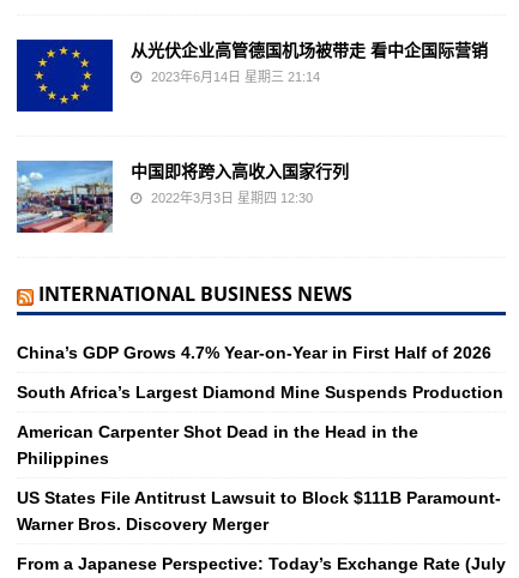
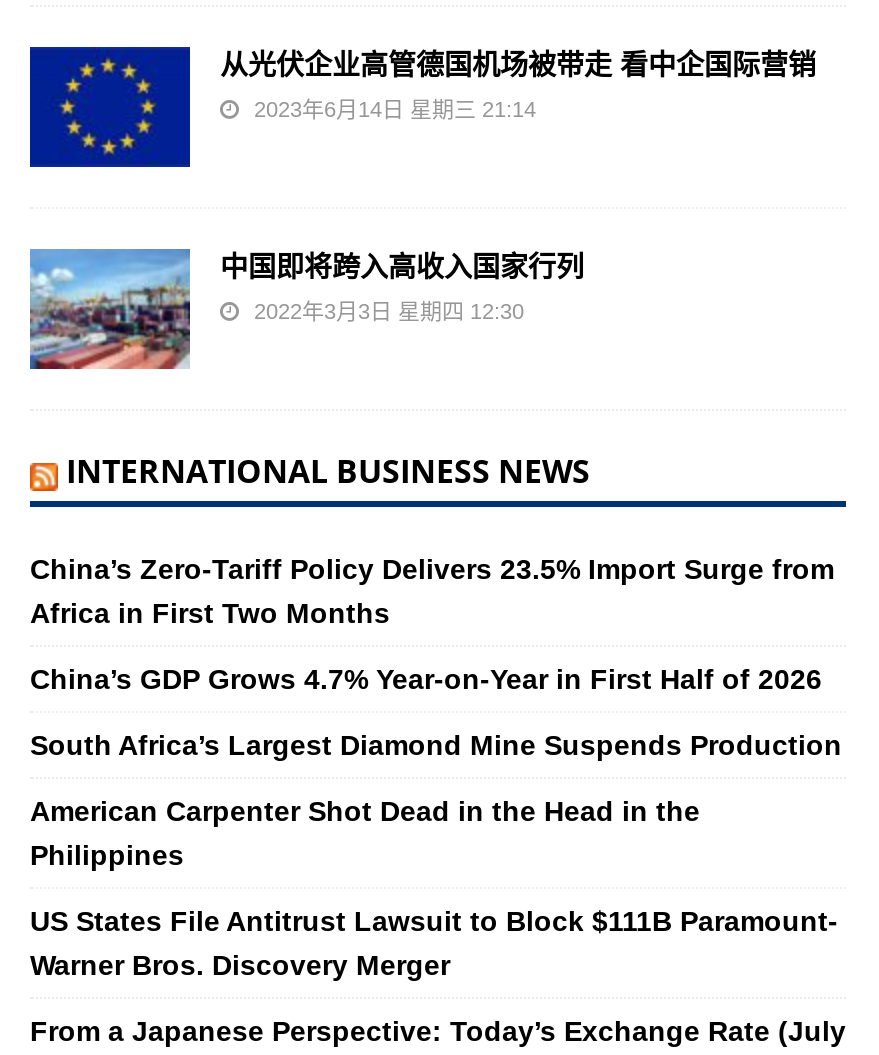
none -> [30,553,834,629] China’s Zero-Tariff Policy Delivers 23.5% Import Surge from | Africa in First Two Months

